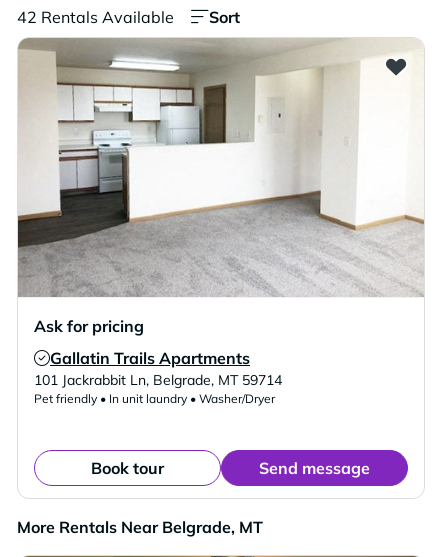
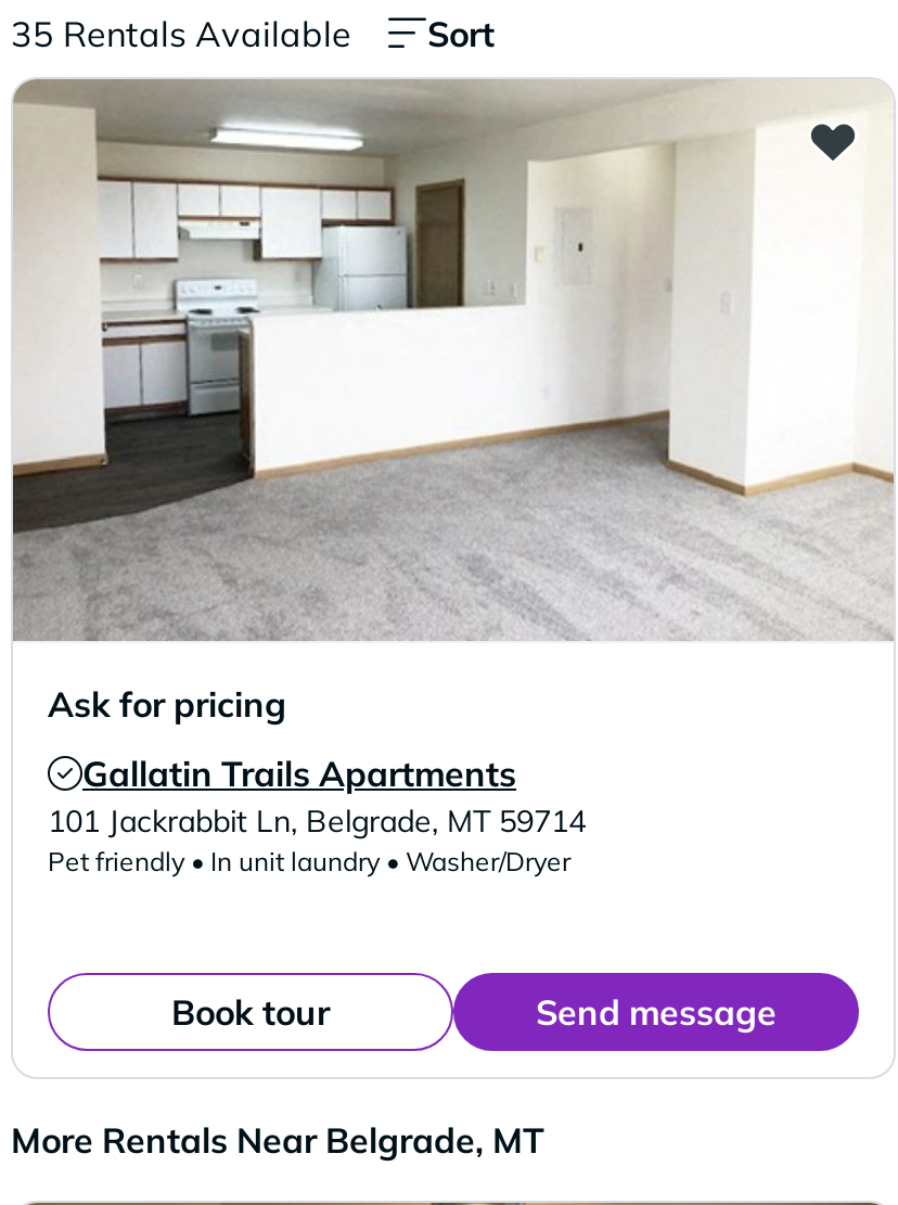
[17,7,174,27] 42 Rentals Available -> [11,12,351,55] 35 Rentals Available

